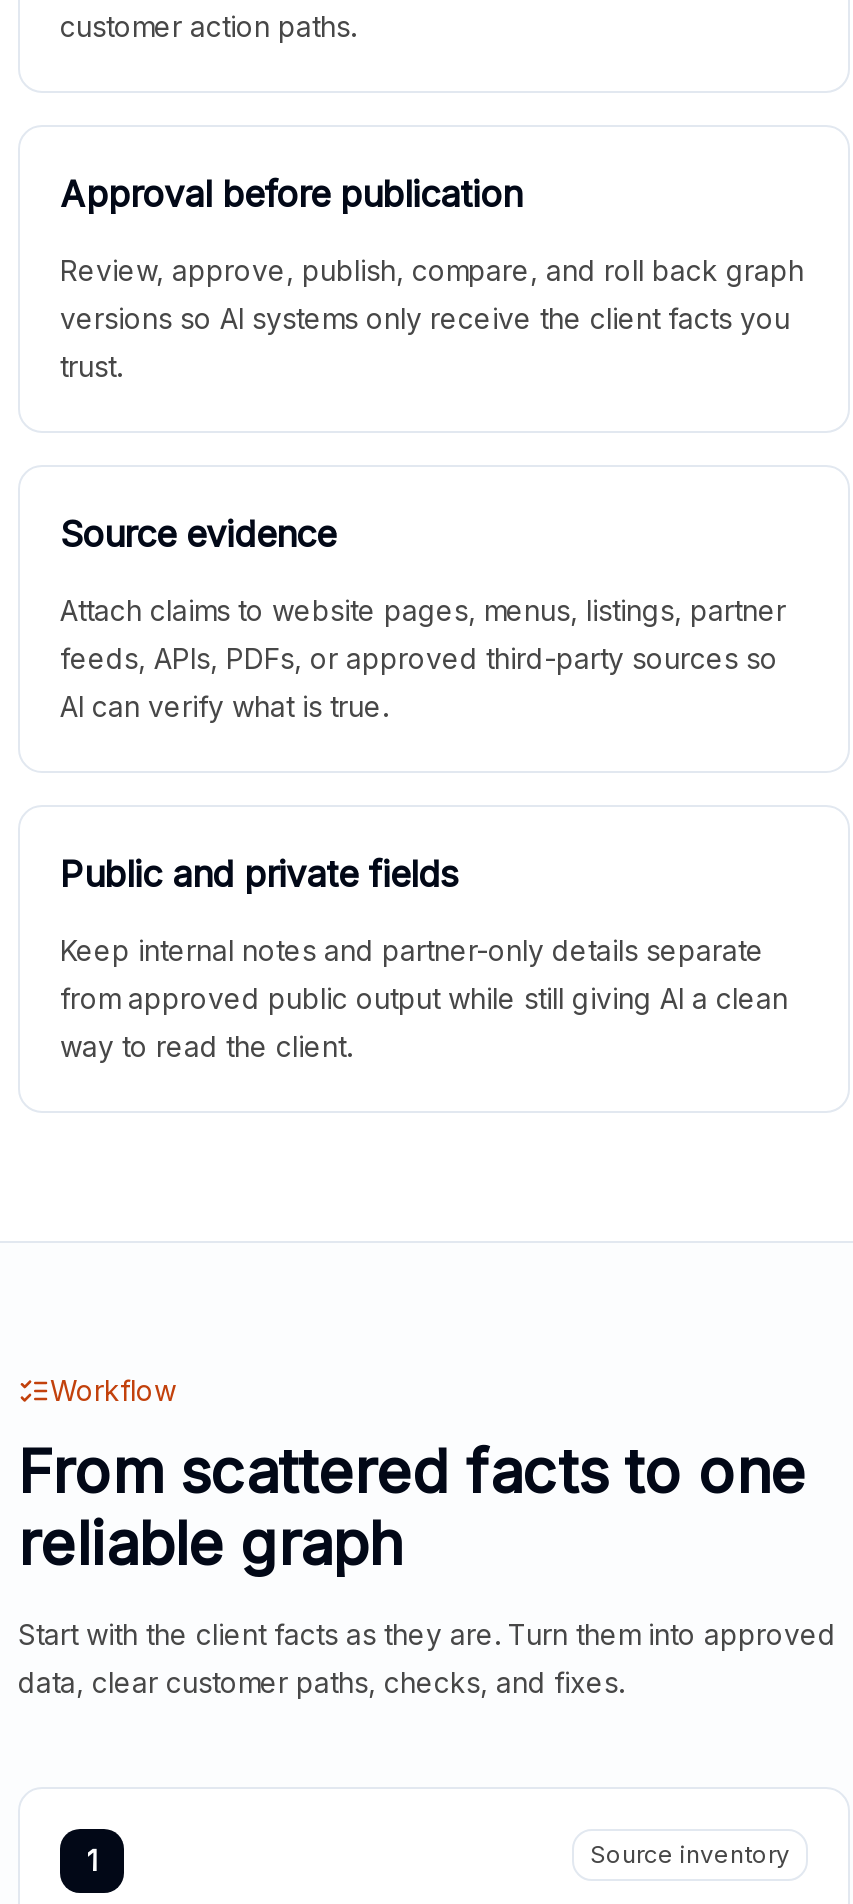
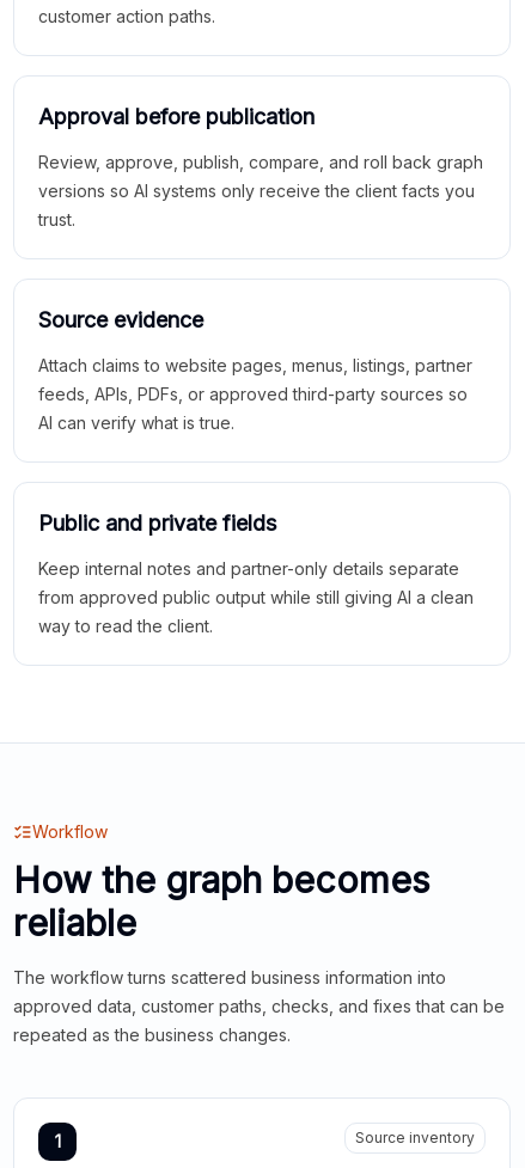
[18,1435,806,1579] From scattered facts to one | reliable graph -> [13,858,429,944] How the graph becomes | reliable
[18,1617,836,1699] Start with the client facts as they are. Turn them into approved | data, clear customer paths, checks, and fixes. -> [13,967,505,1045] The workflow turns scattered business information into | approved data, customer paths, checks, and fixes that can be | repeated as the business changes.

